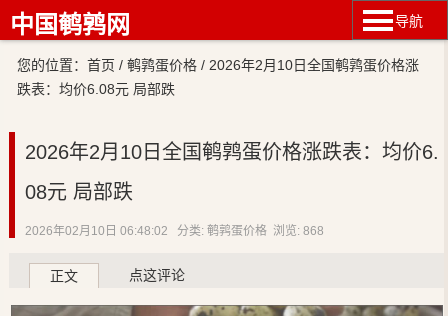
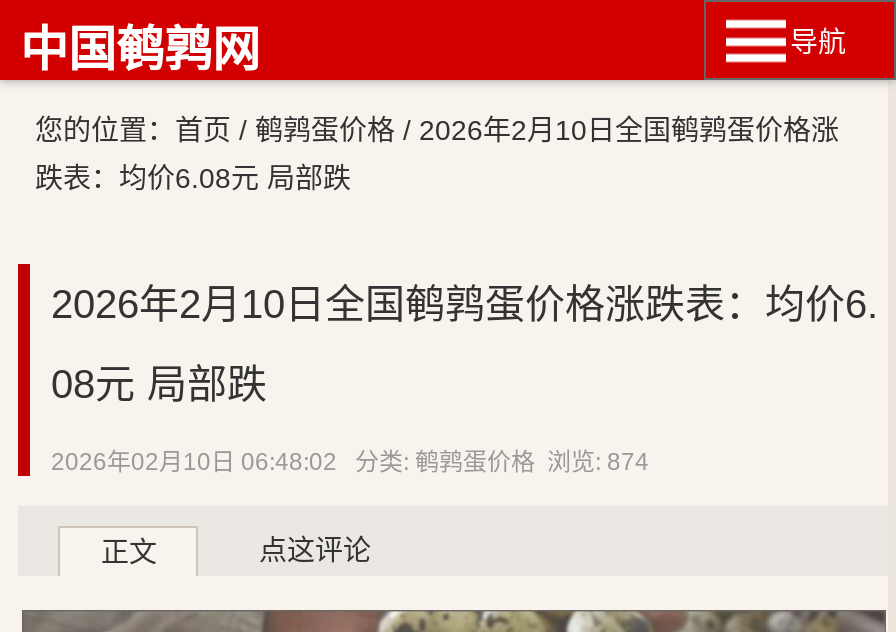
[25,224,324,238] 2026年02月10日 06:48:02 分类: 鹌鹑蛋价格 浏览: 868 -> [51,448,649,476] 2026年02月10日 06:48:02 分类: 鹌鹑蛋价格 浏览: 874

